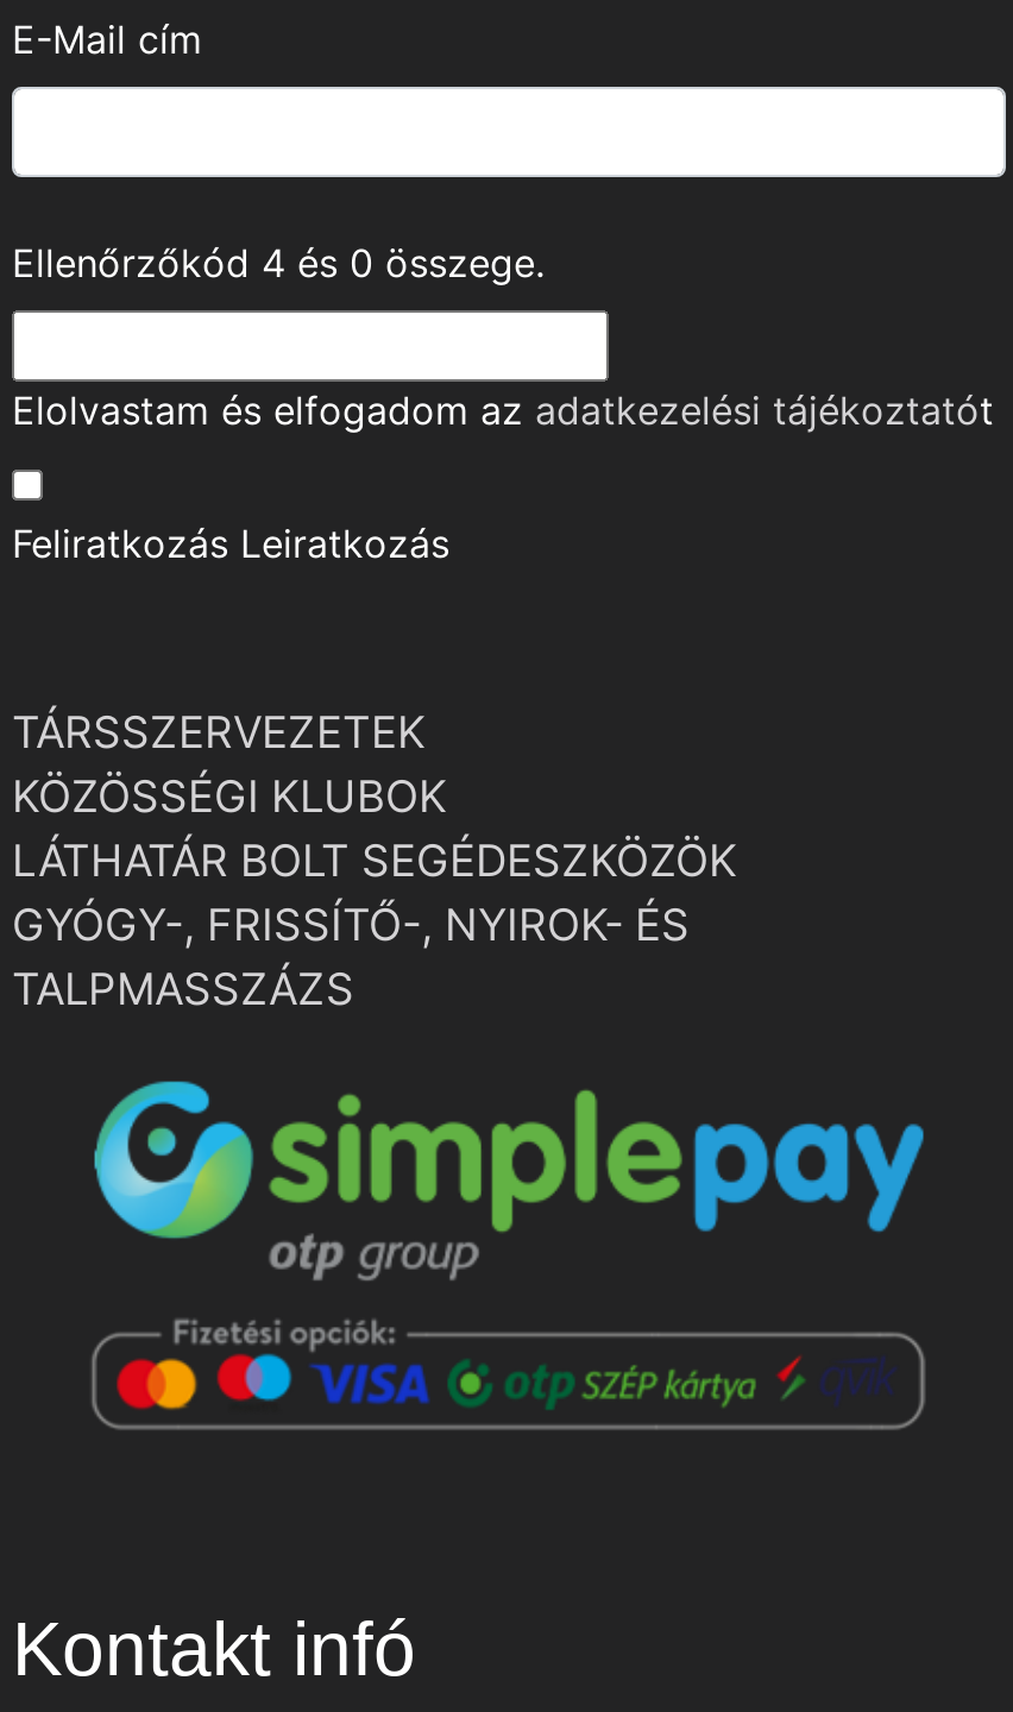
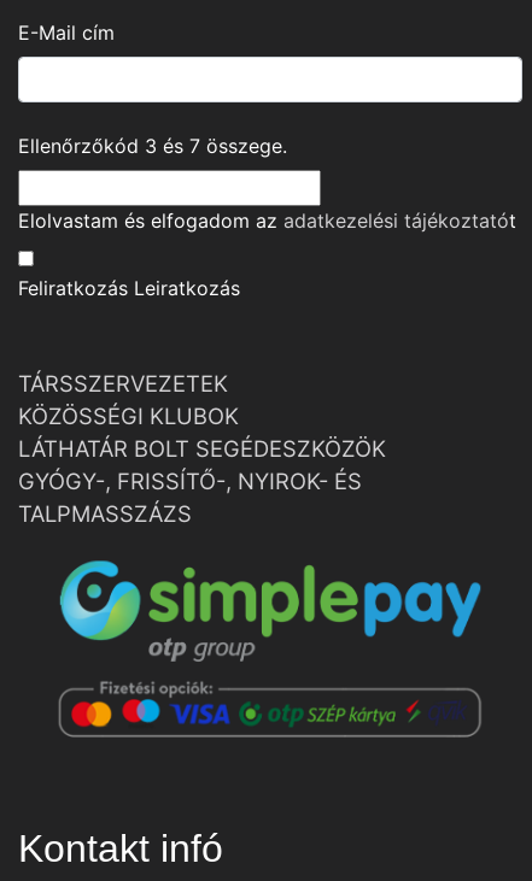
[12,239,545,286] Ellenőrzőkód 4 és 0 összege. -> [18,134,287,158] Ellenőrzőkód 3 és 7 összege.

